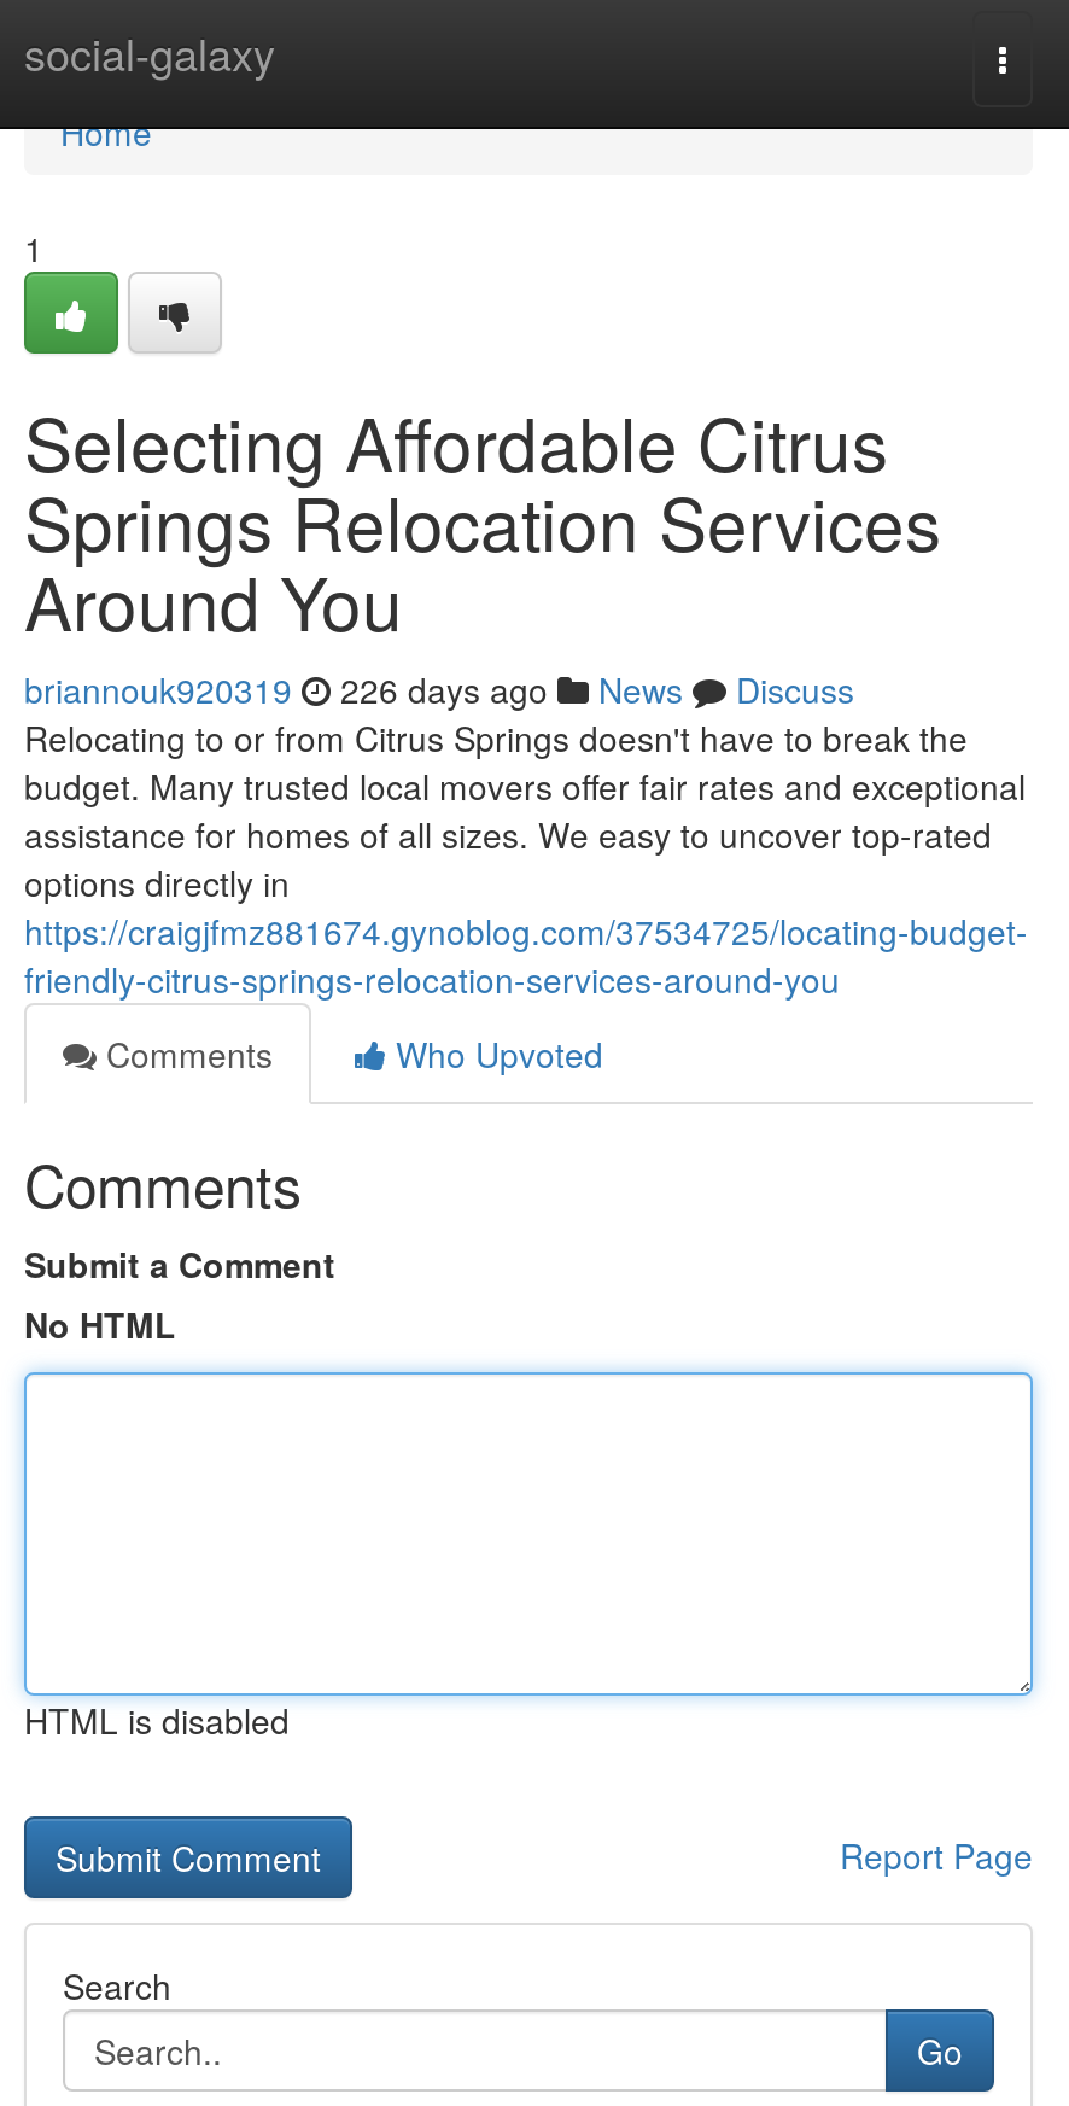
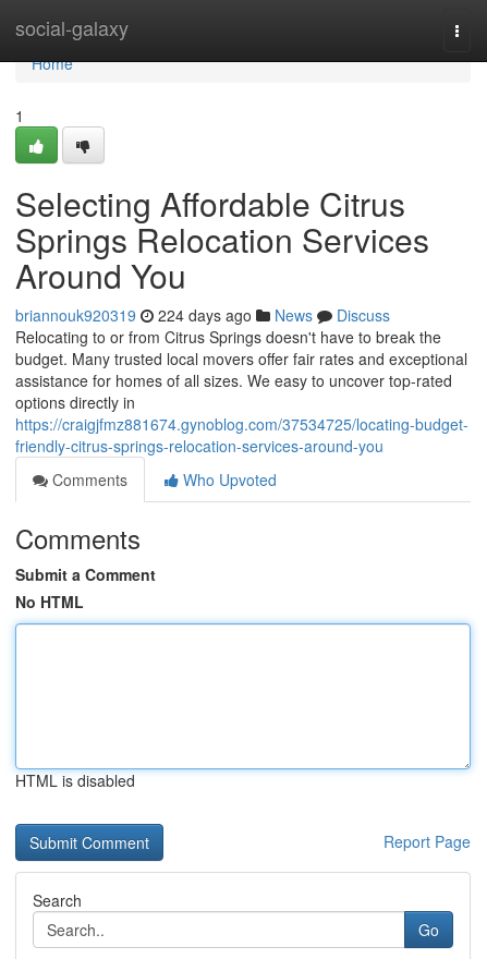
[24,665,854,713] briannouk920319 226 days ago News Discuss -> [15,304,390,326] briannouk920319 224 days ago News Discuss

